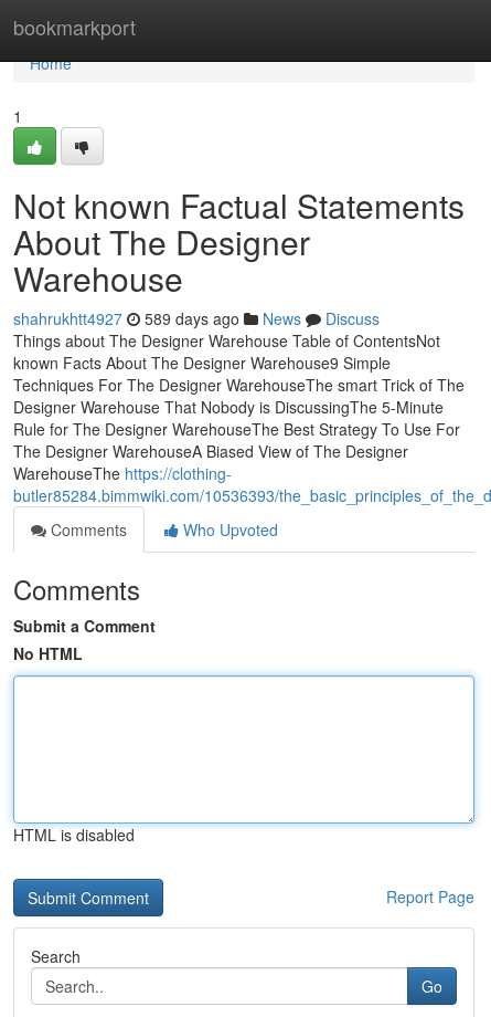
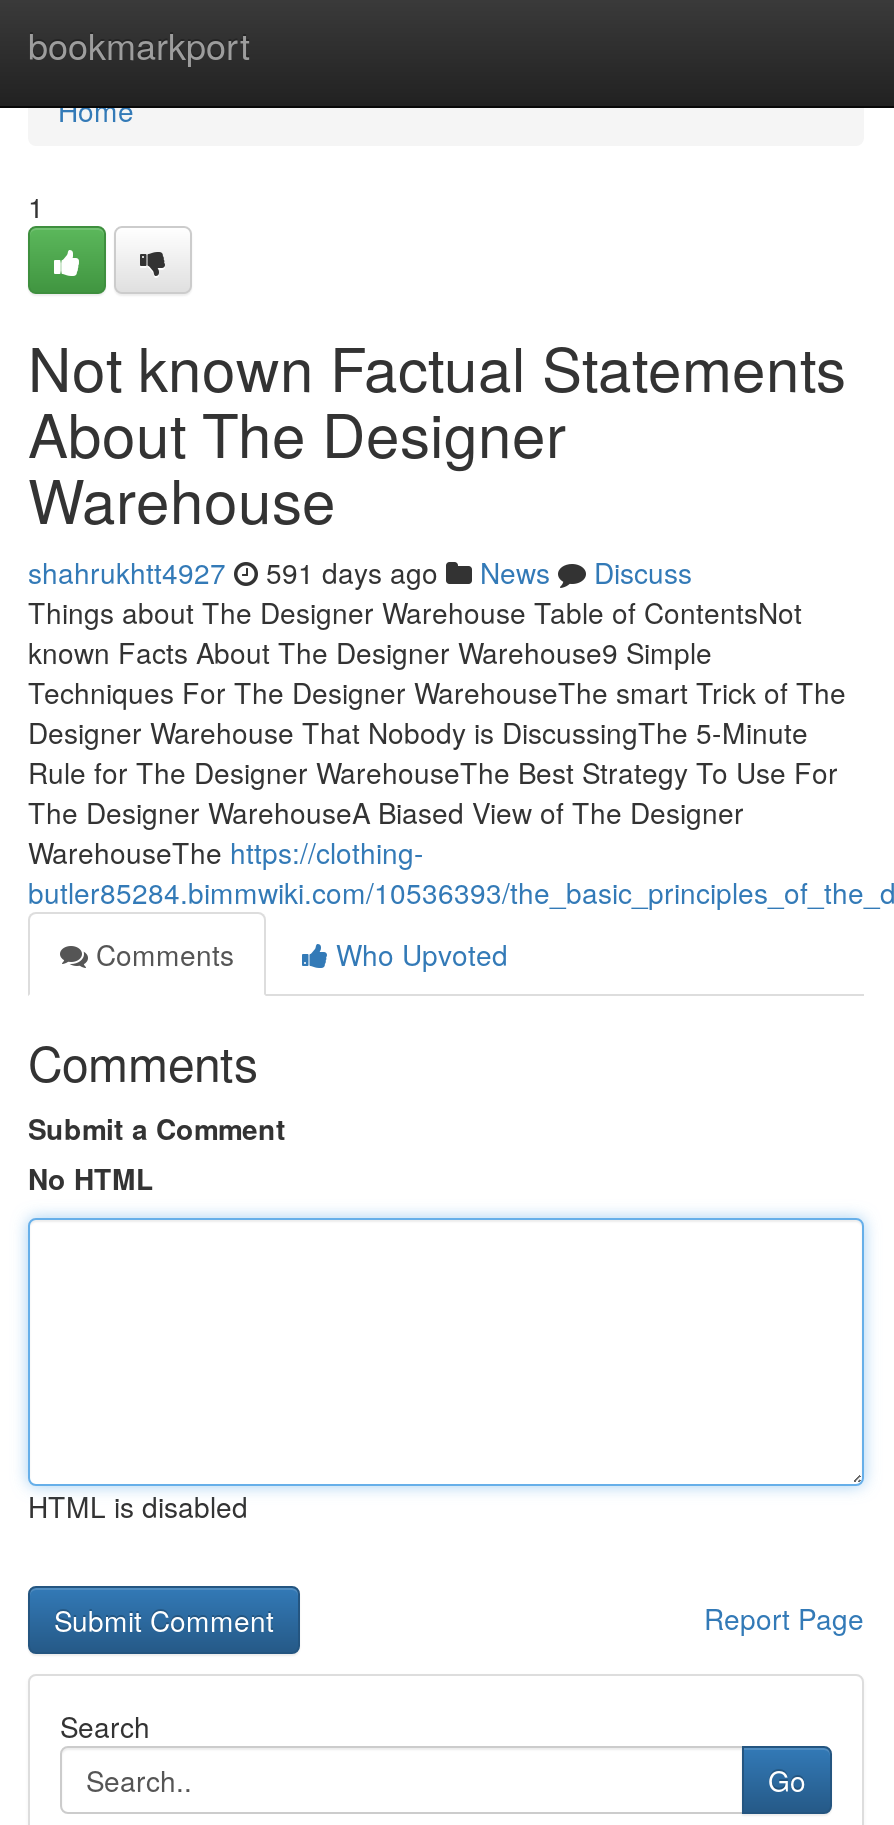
[13,307,380,329] shahrukhtt4927 589 days ago News Discuss -> [28,552,692,592] shahrukhtt4927 591 days ago News Discuss

